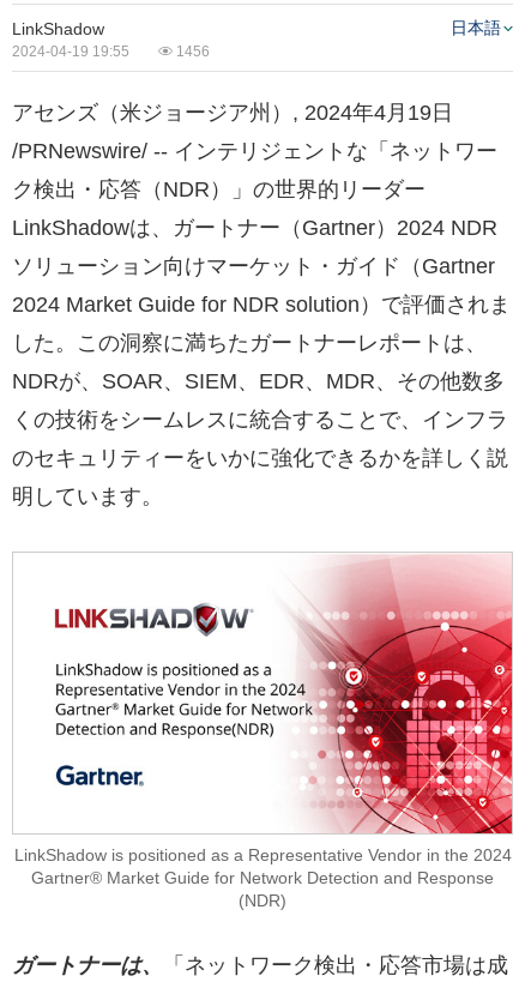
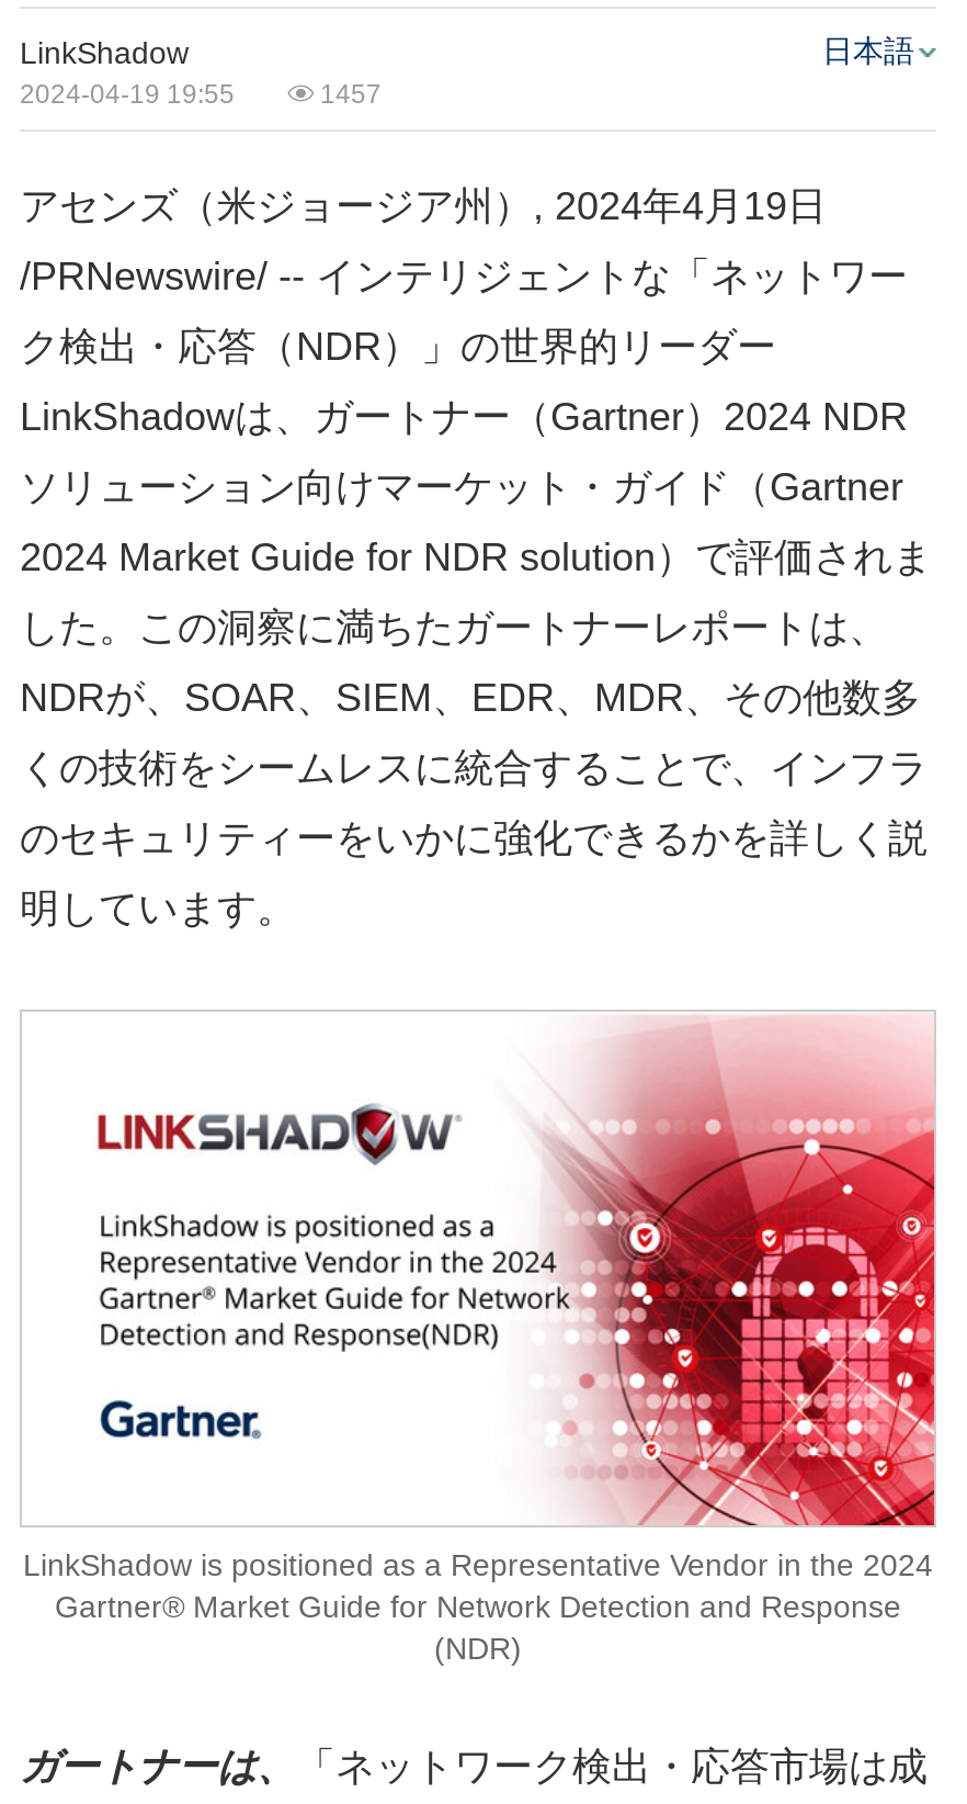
[173,43,210,60] 1456 -> [314,79,382,110] 1457

